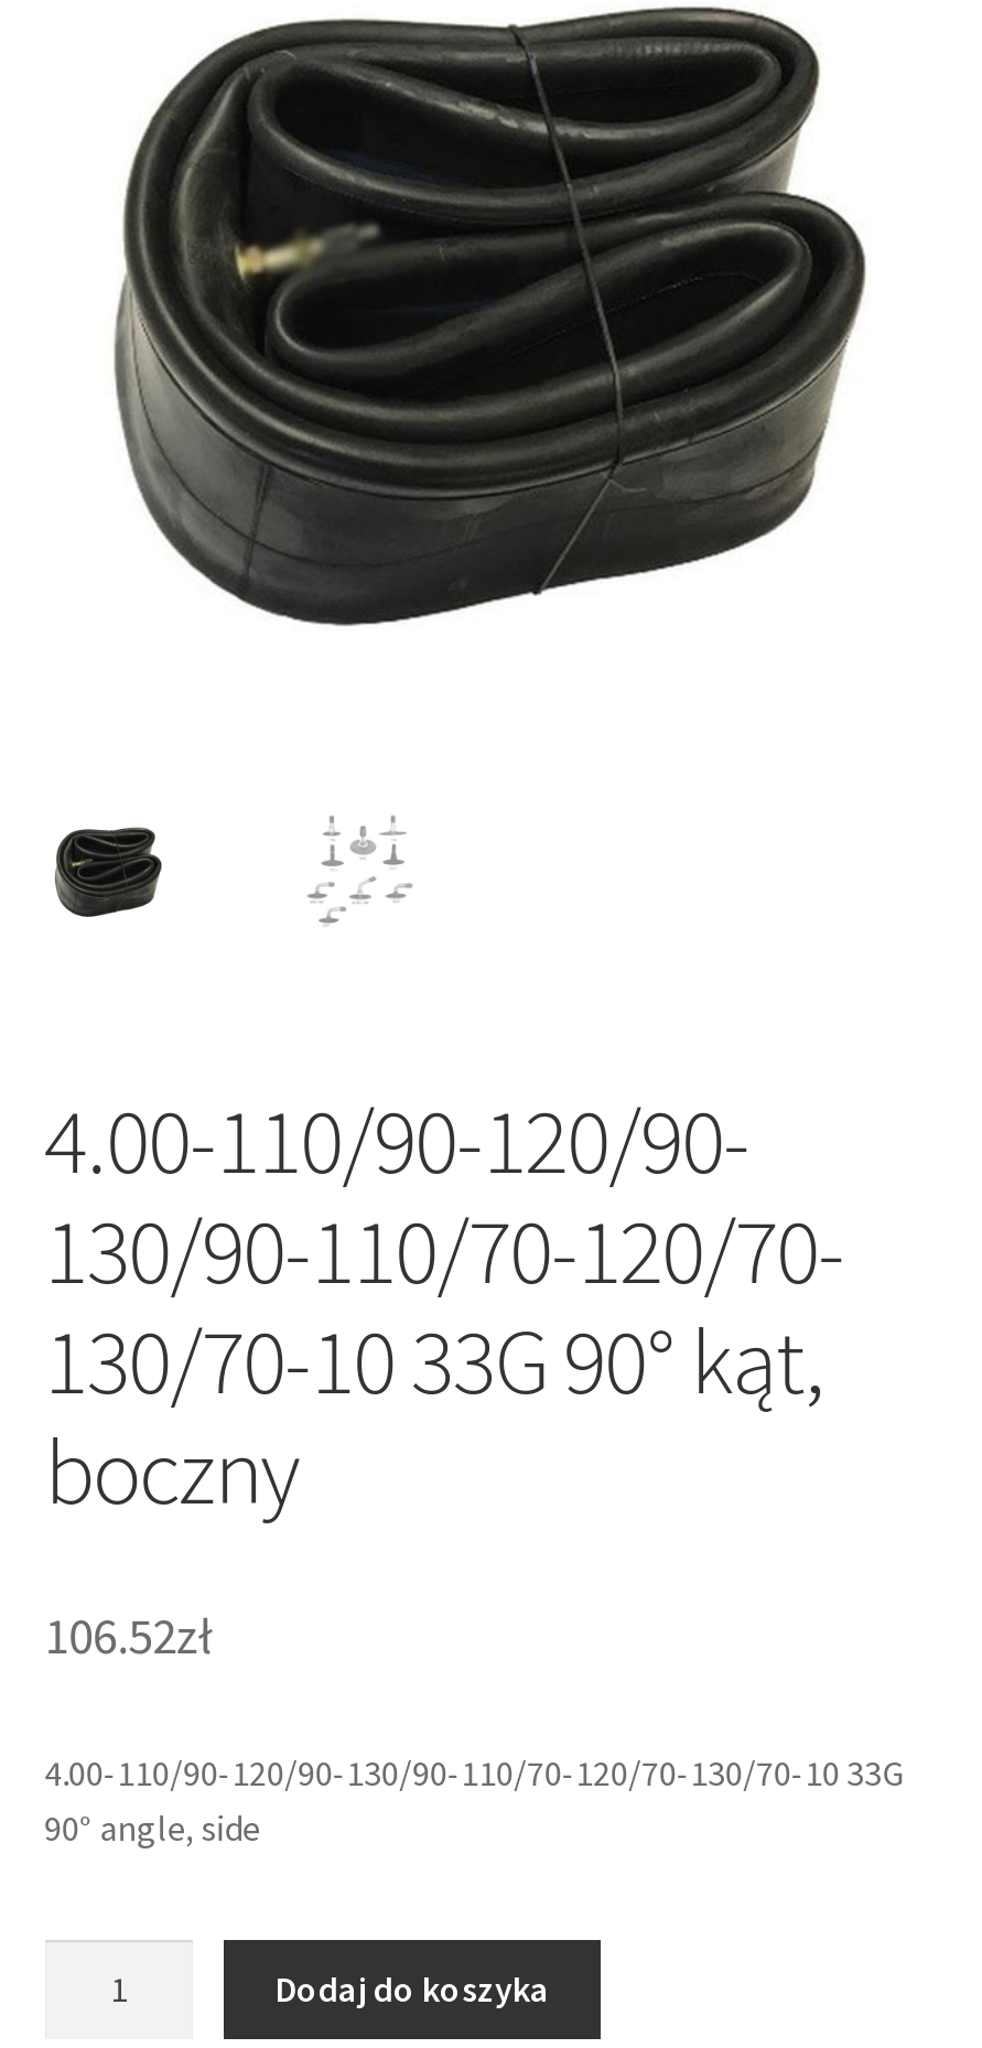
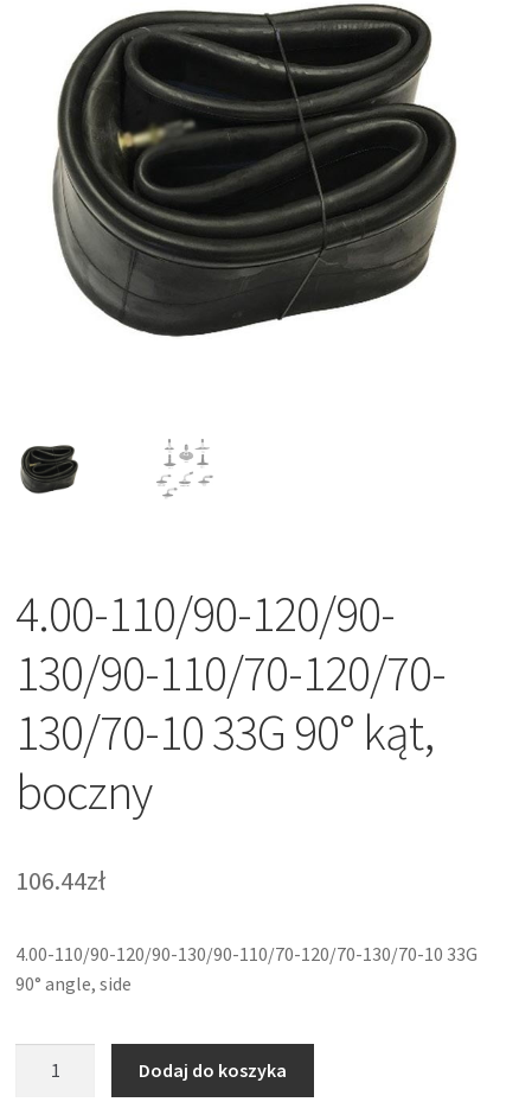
[44,1604,212,1666] 106.52zł -> [15,863,105,896] 106.44zł

